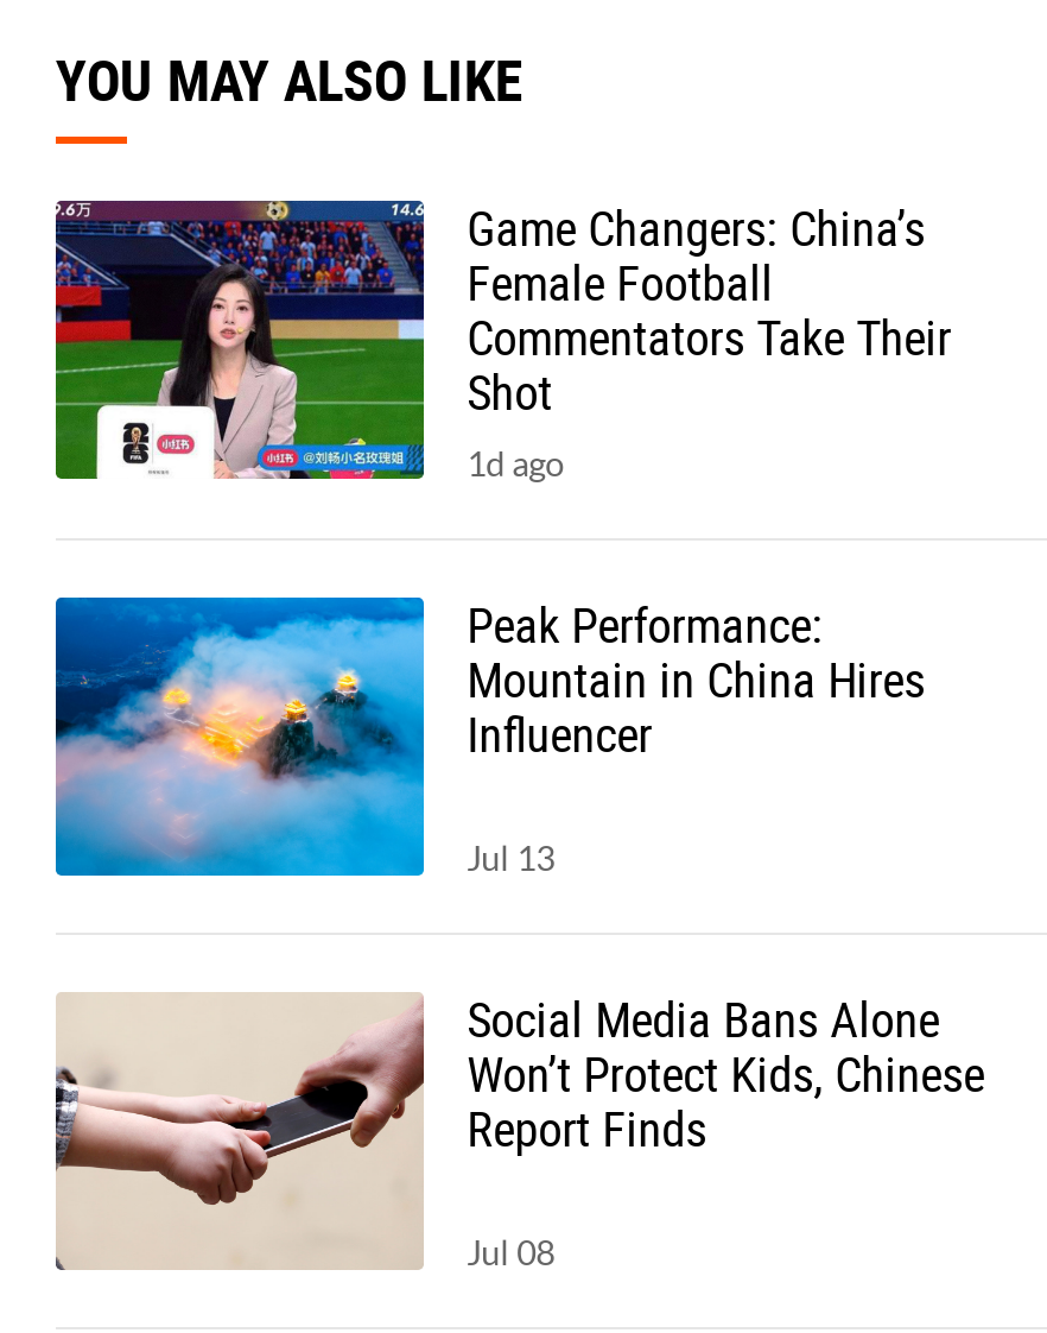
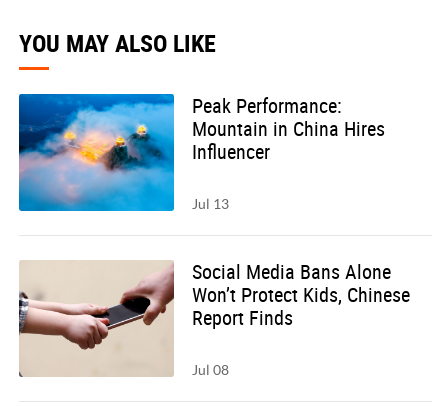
[53,196,951,484] [image] | Game Changers: China’s | Female Football | Commentators Take Their | Shot | 1d ago -> none

